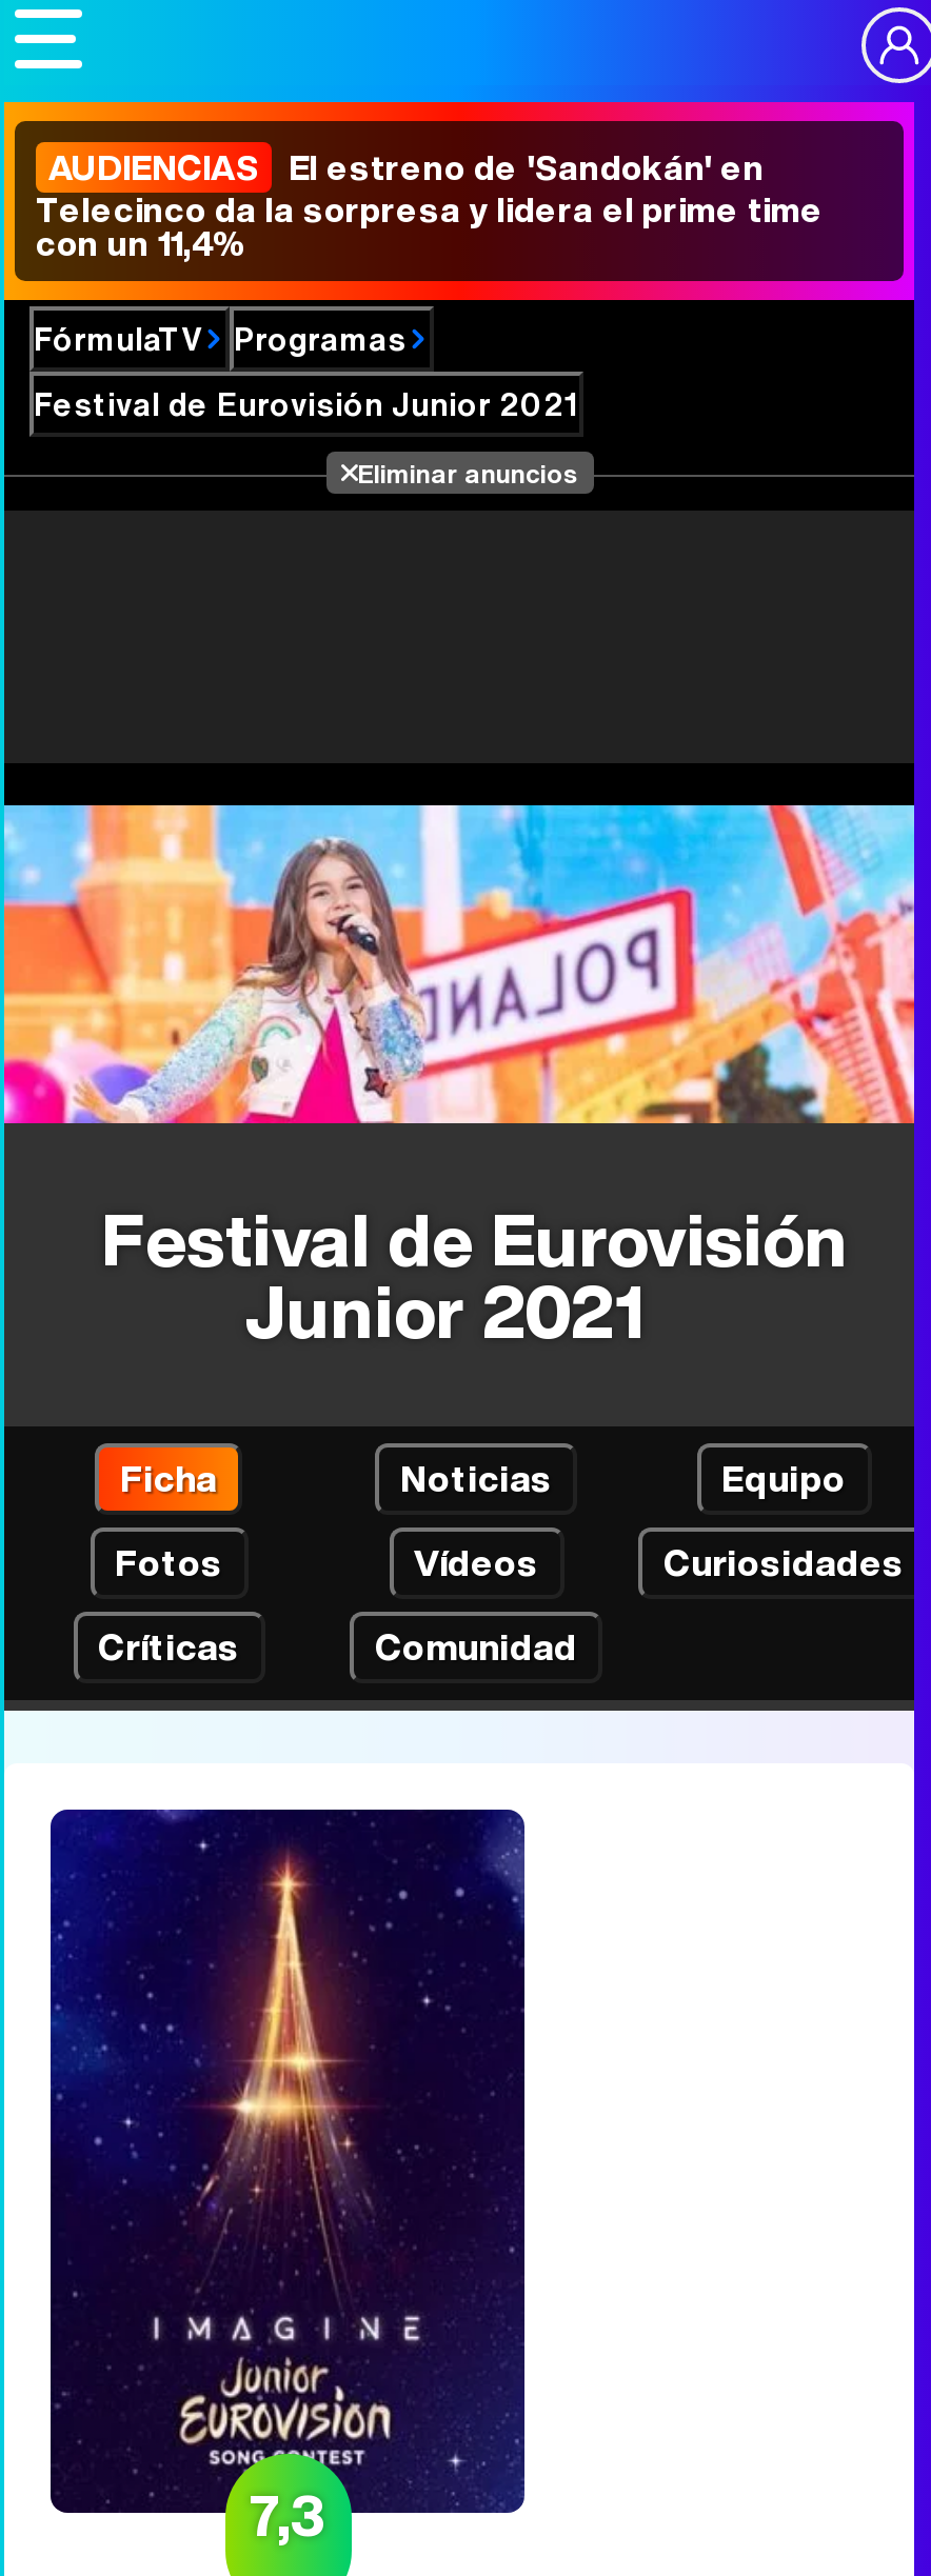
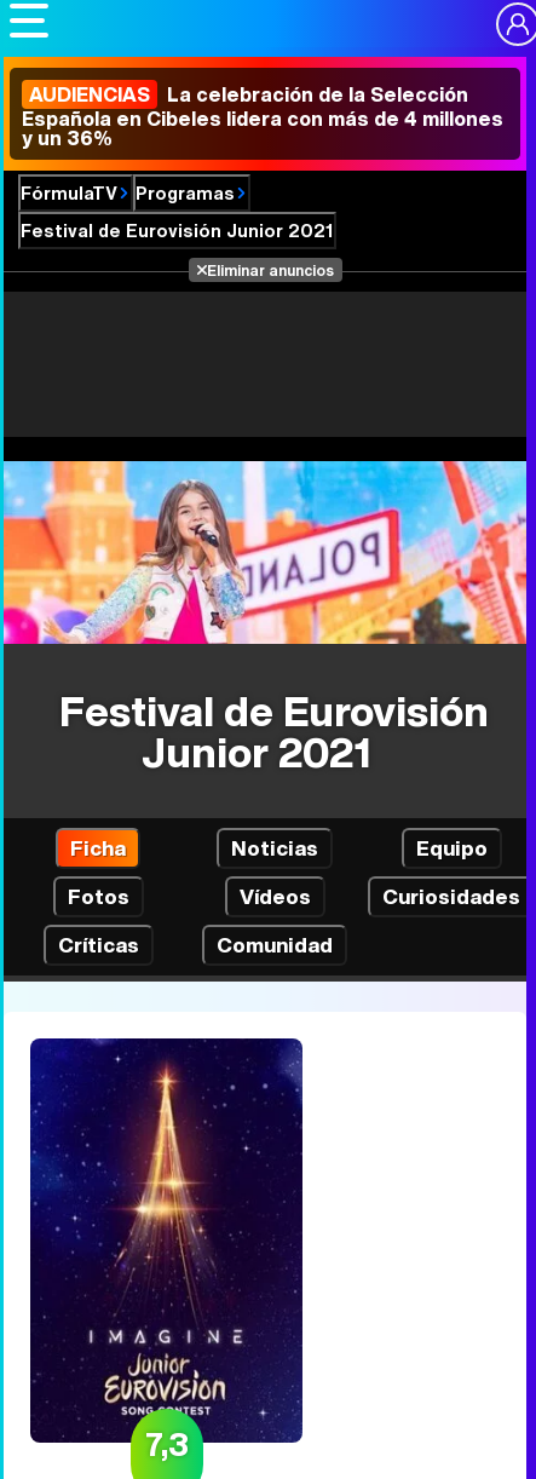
[36,142,824,268] AUDIENCIAS El estreno de 'Sandokán' en | Telecinco da la sorpresa y lidera el prime time | con un 11,4% -> [22,80,503,152] AUDIENCIAS La celebración de la Selección | Española en Cibeles lidera con más de 4 millones | y un 36%

